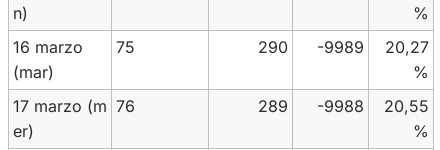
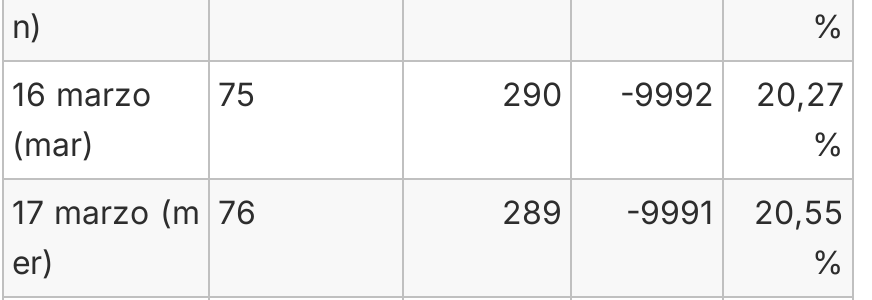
[258,37,429,57] 290 -9989 20,27 -> [502,74,844,114] 290 -9992 20,27
[258,96,429,116] 289 -9988 20,55 -> [502,192,844,232] 289 -9991 20,55

